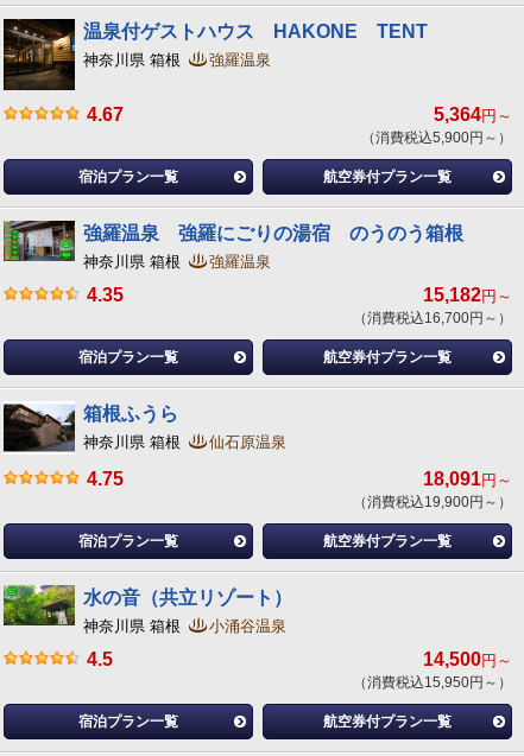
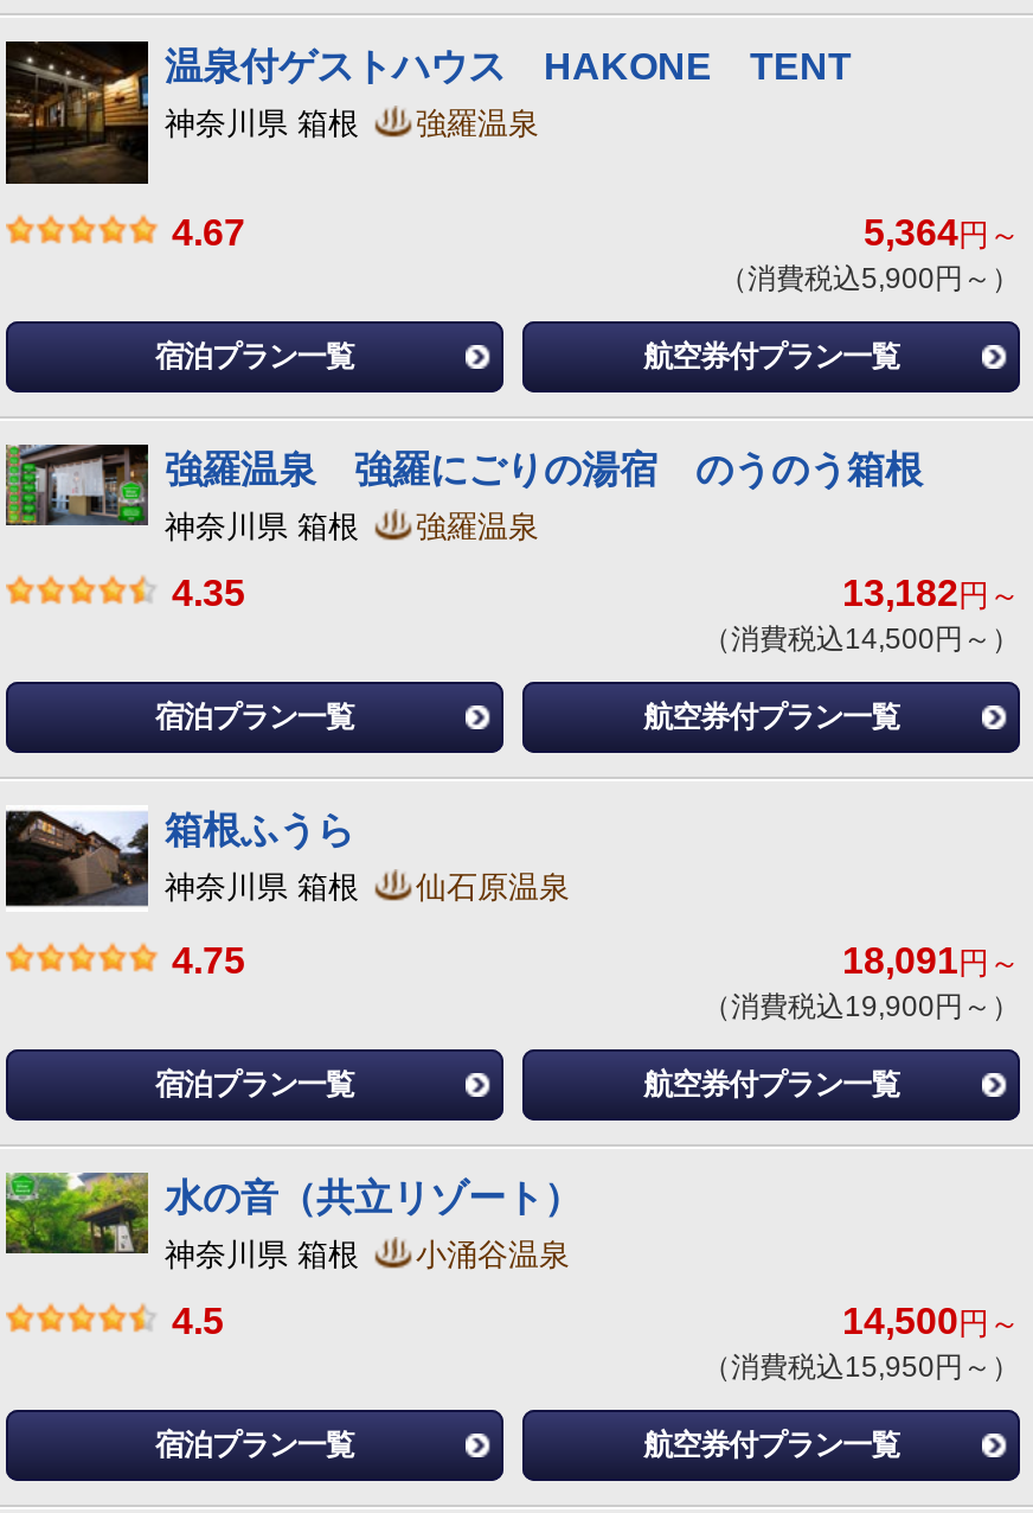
[423,285,512,305] 15,182円～ -> [842,572,1020,613] 13,182円～
[353,310,512,326] （消費税込16,700円～） -> [702,622,1020,655] （消費税込14,500円～）

